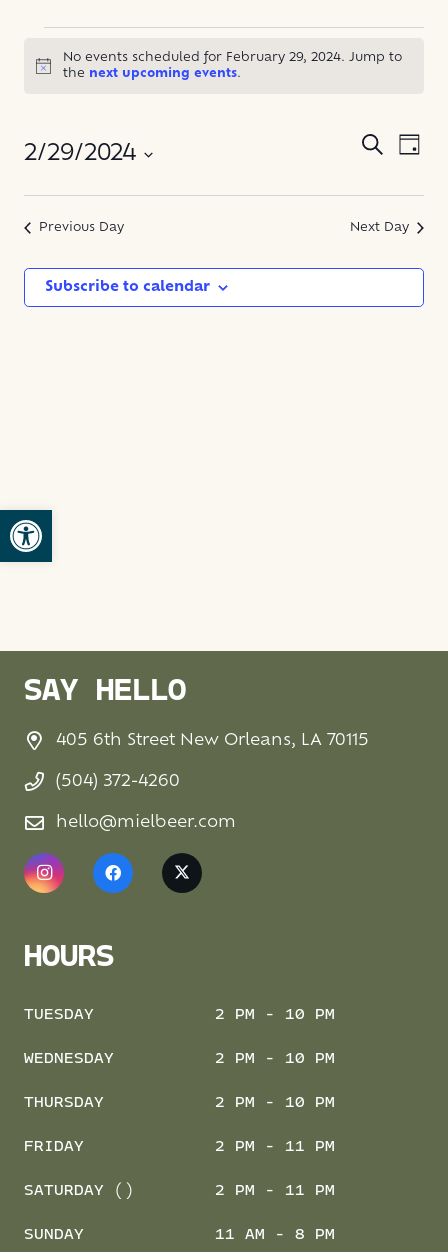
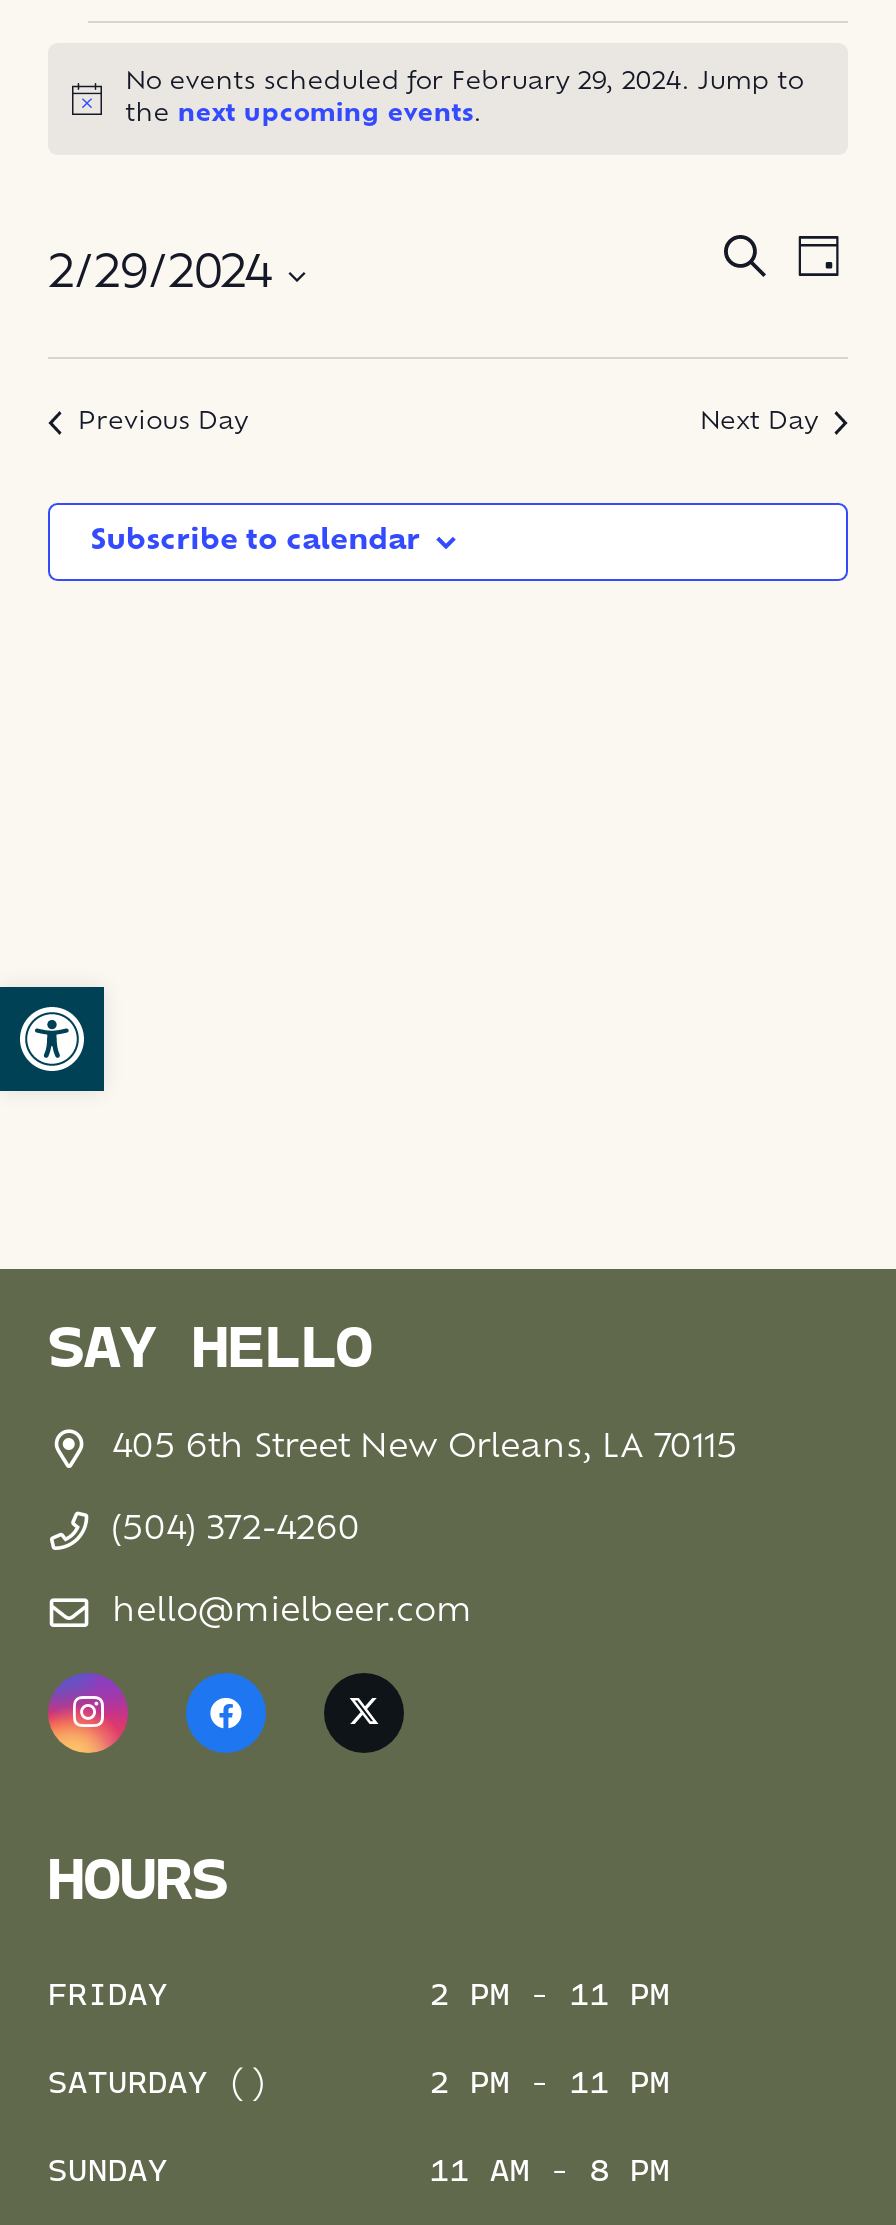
[24,1007,335,1111] TUESDAY | 2 PM - 10 PM | WEDNESDAY | 2 PM - 10 PM | THURSDAY | 2 PM - 10 PM -> none

